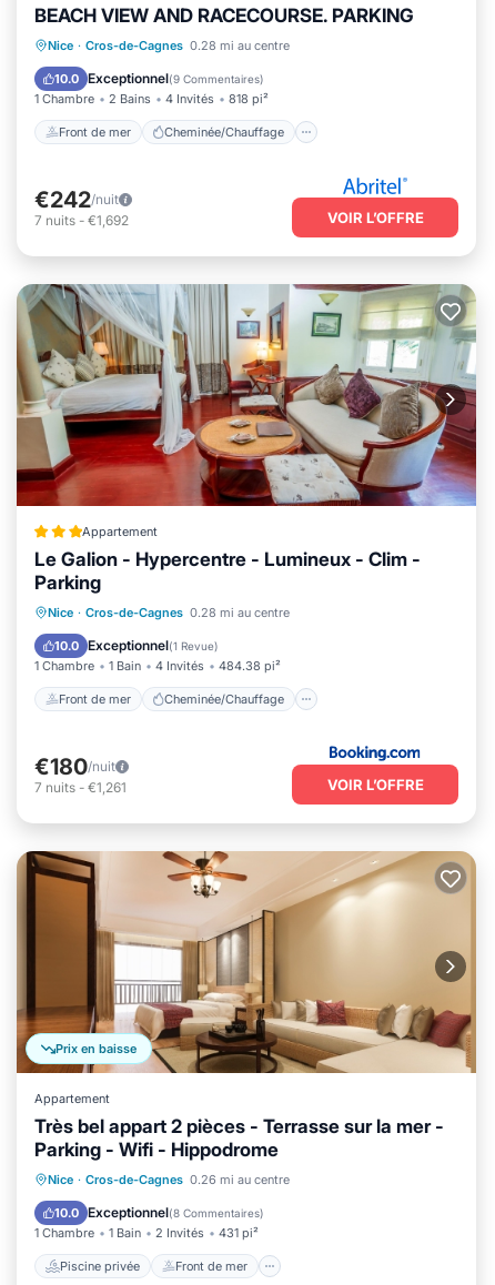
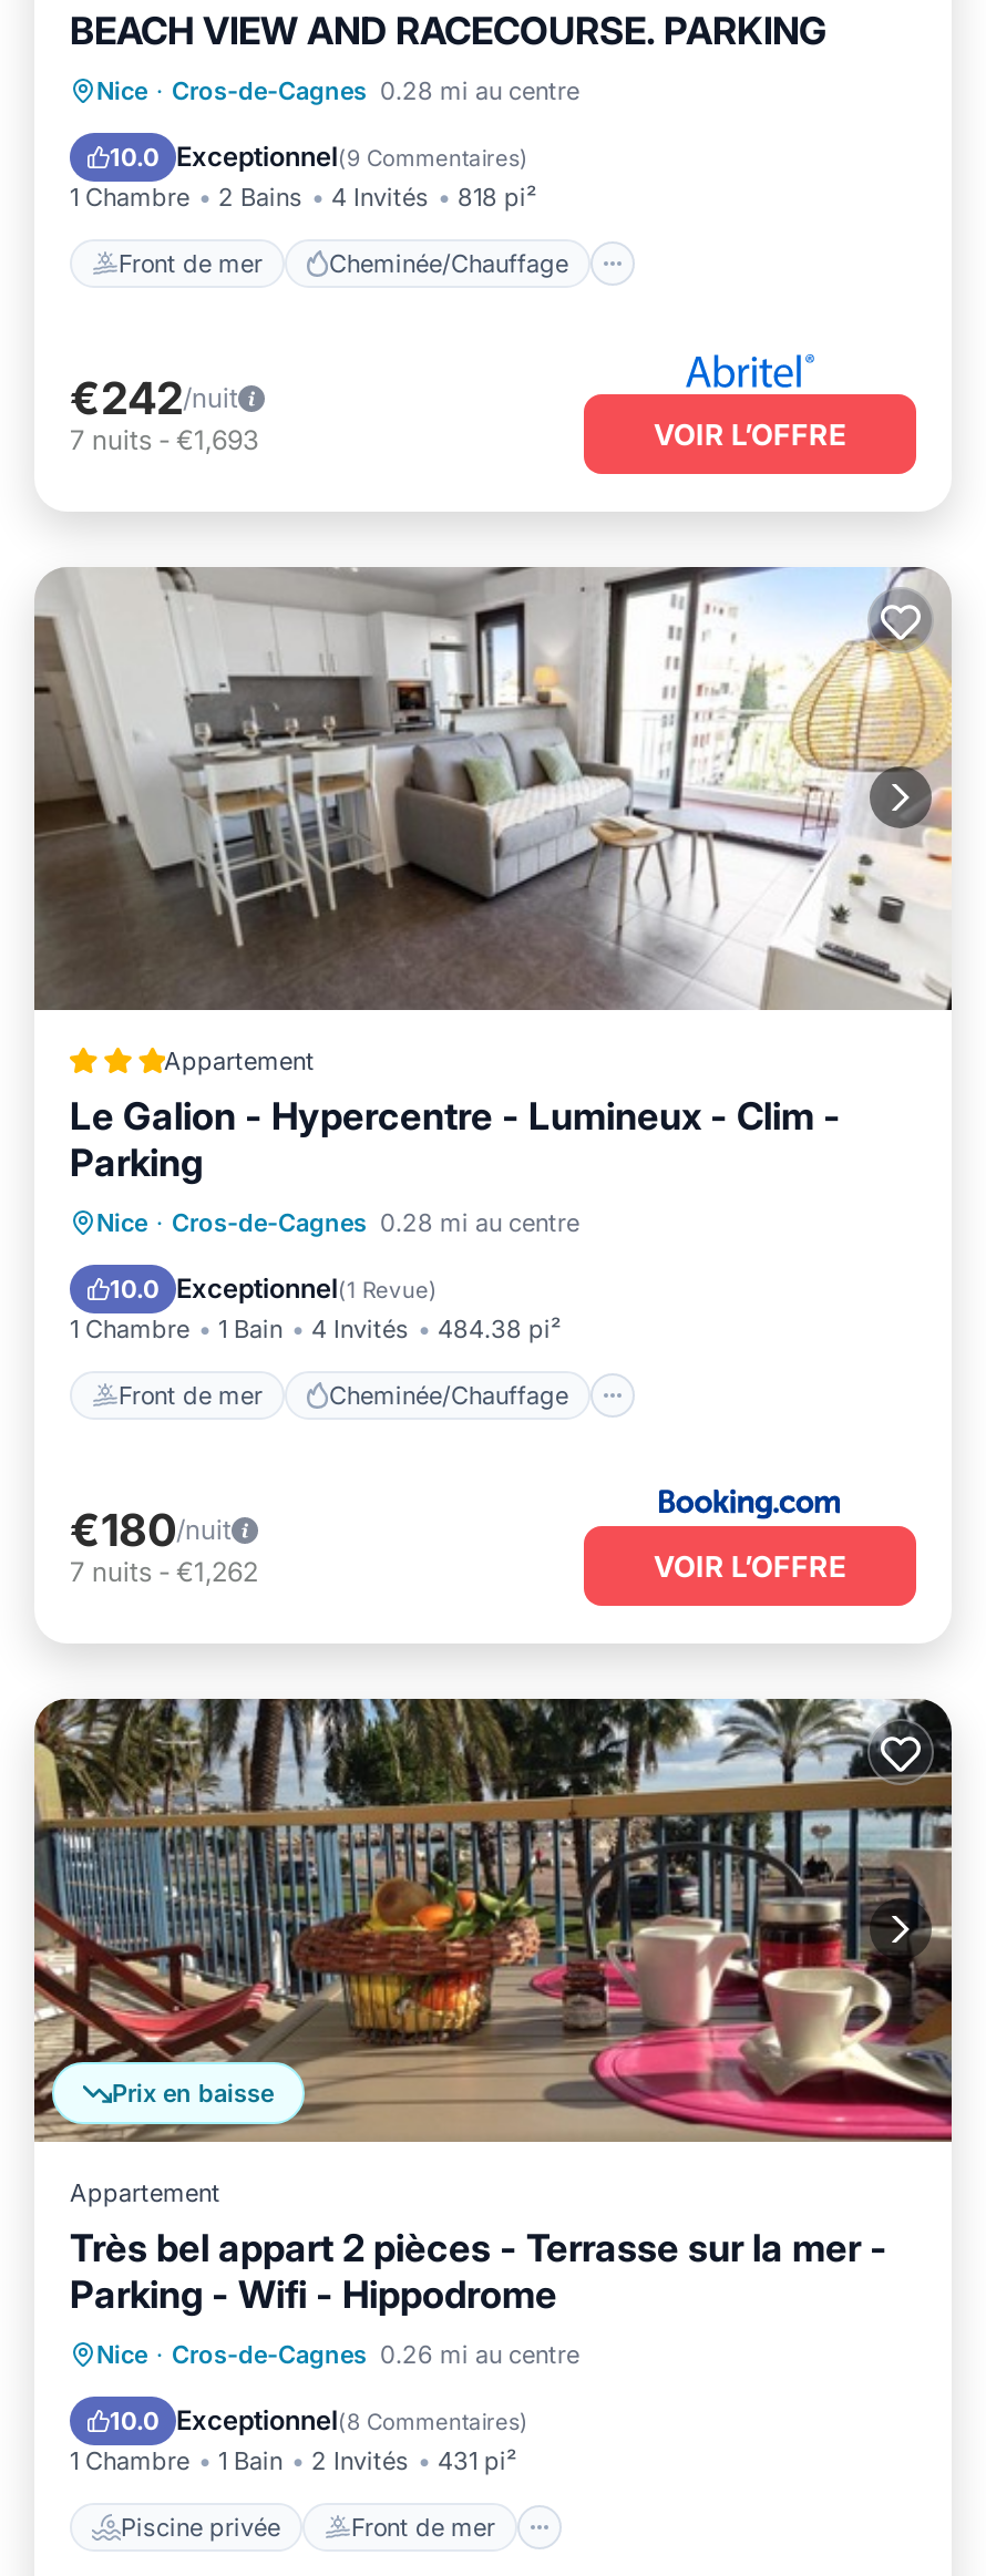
[34,211,129,228] 7 nuits - €1,692 -> [70,422,258,455] 7 nuits - €1,693
[17,283,477,507] [image] -> [32,565,954,1012] [image]
[34,778,127,795] 7 nuits - €1,261 -> [70,1554,258,1587] 7 nuits - €1,262
[17,850,477,1074] [image] -> [32,1697,954,2142] [image]

